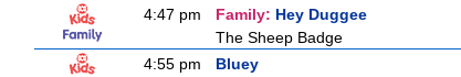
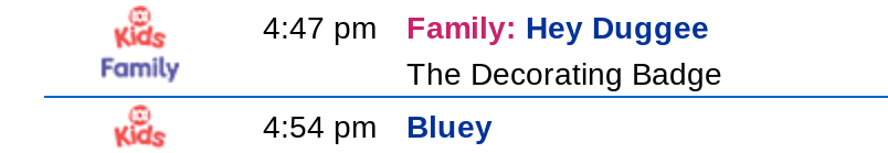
[216,29,343,46] The Sheep Badge -> [406,56,722,91] The Decorating Badge
[144,55,259,73] 4:55 pm Bluey -> [263,109,493,144] 4:54 pm Bluey

